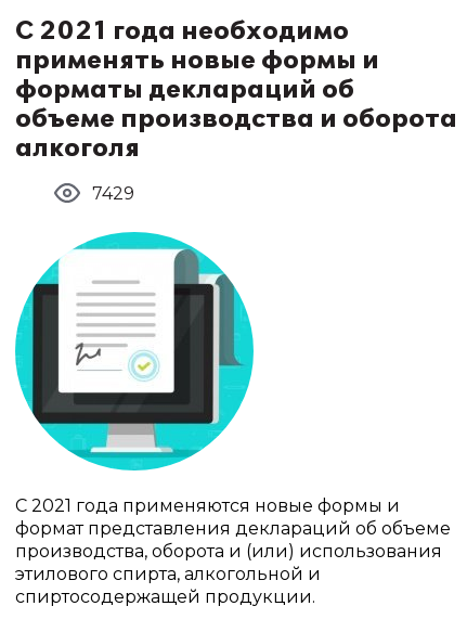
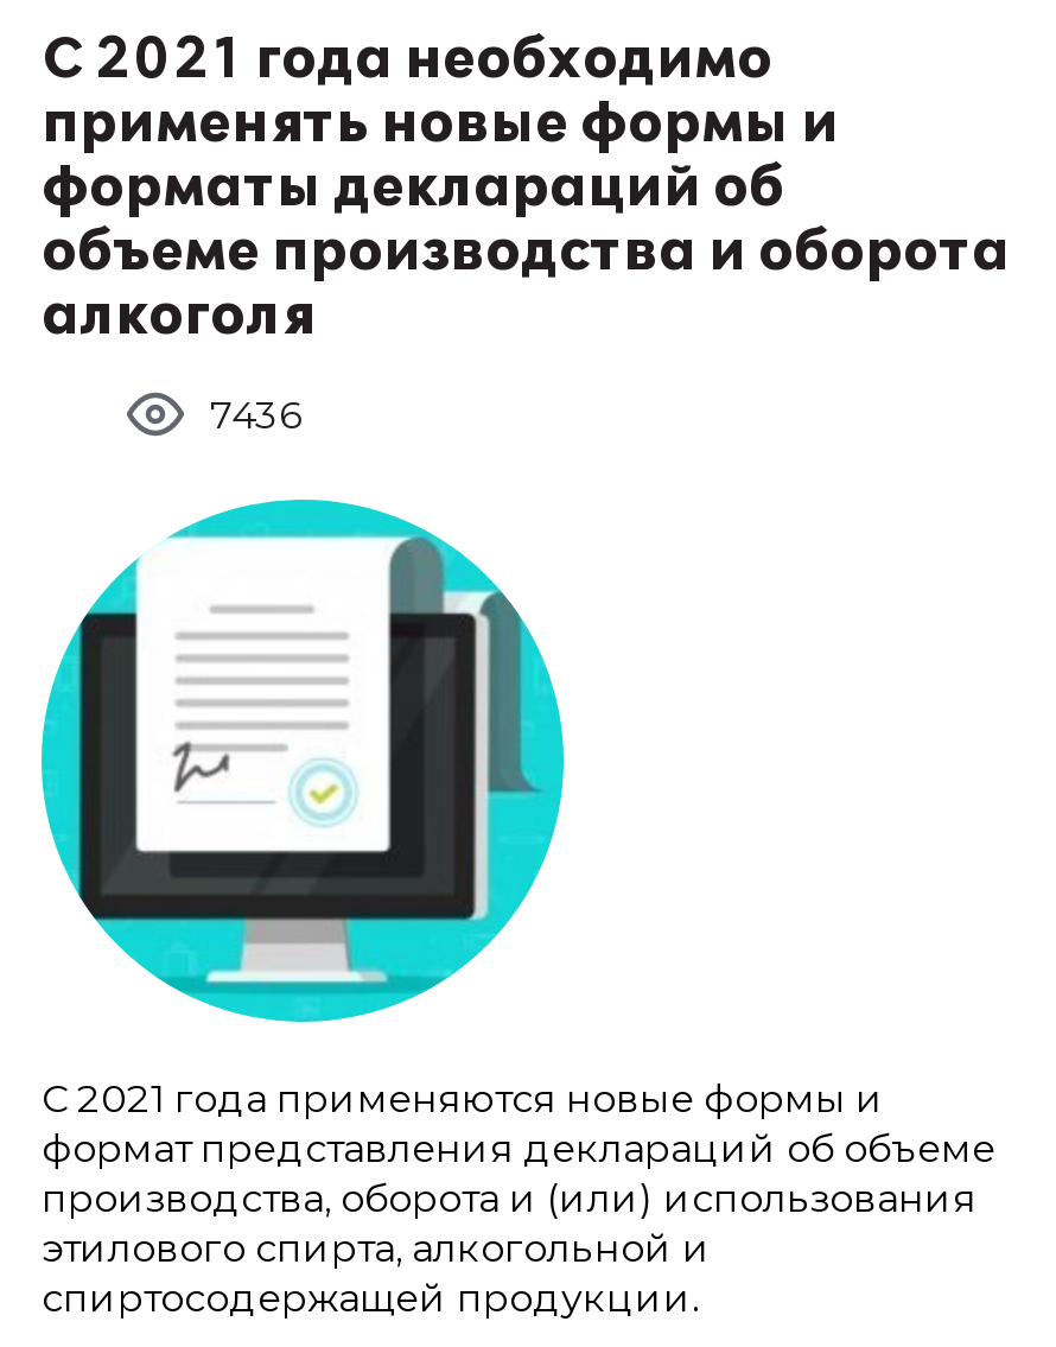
[92,183,134,203] 7429 -> [210,392,300,437] 7436

